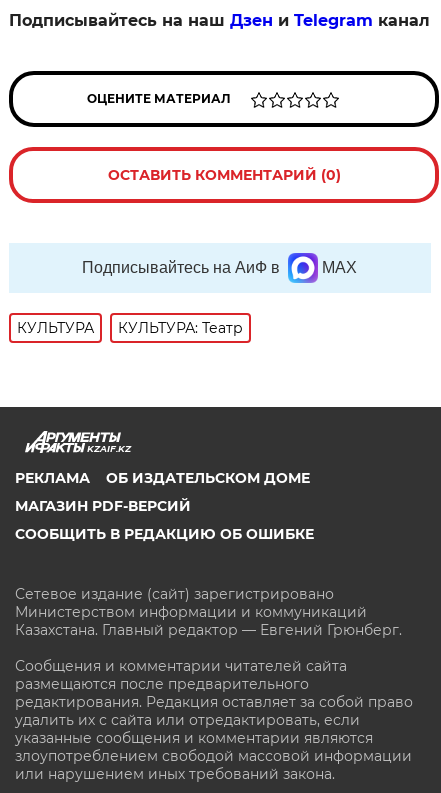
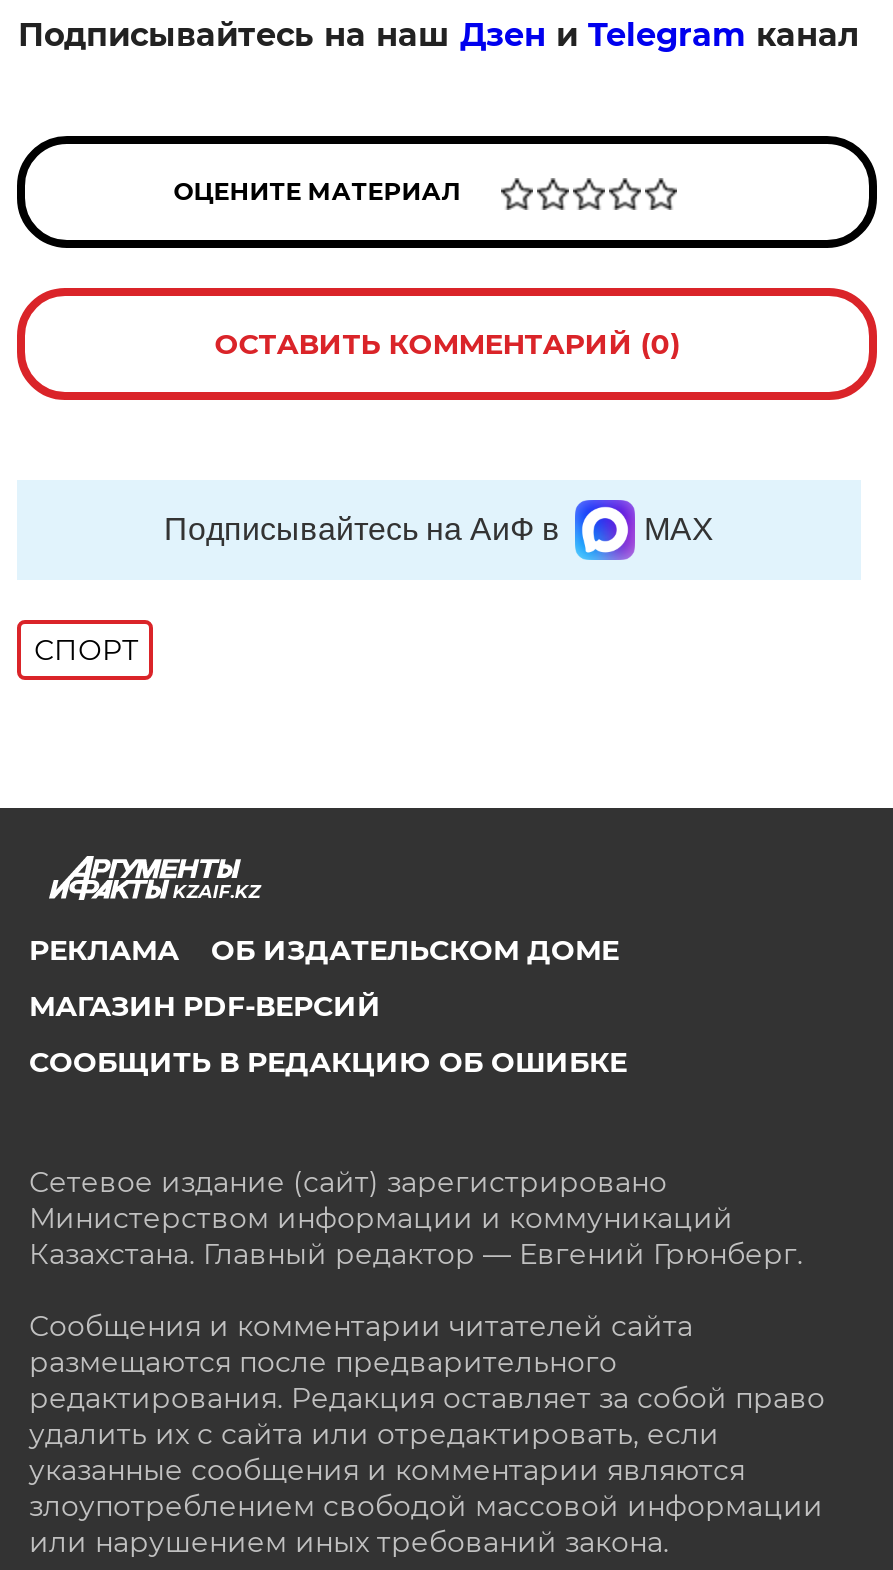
[17,319,243,337] КУЛЬТУРА | КУЛЬТУРА: Театр -> [34,632,138,668] СПОРТ

